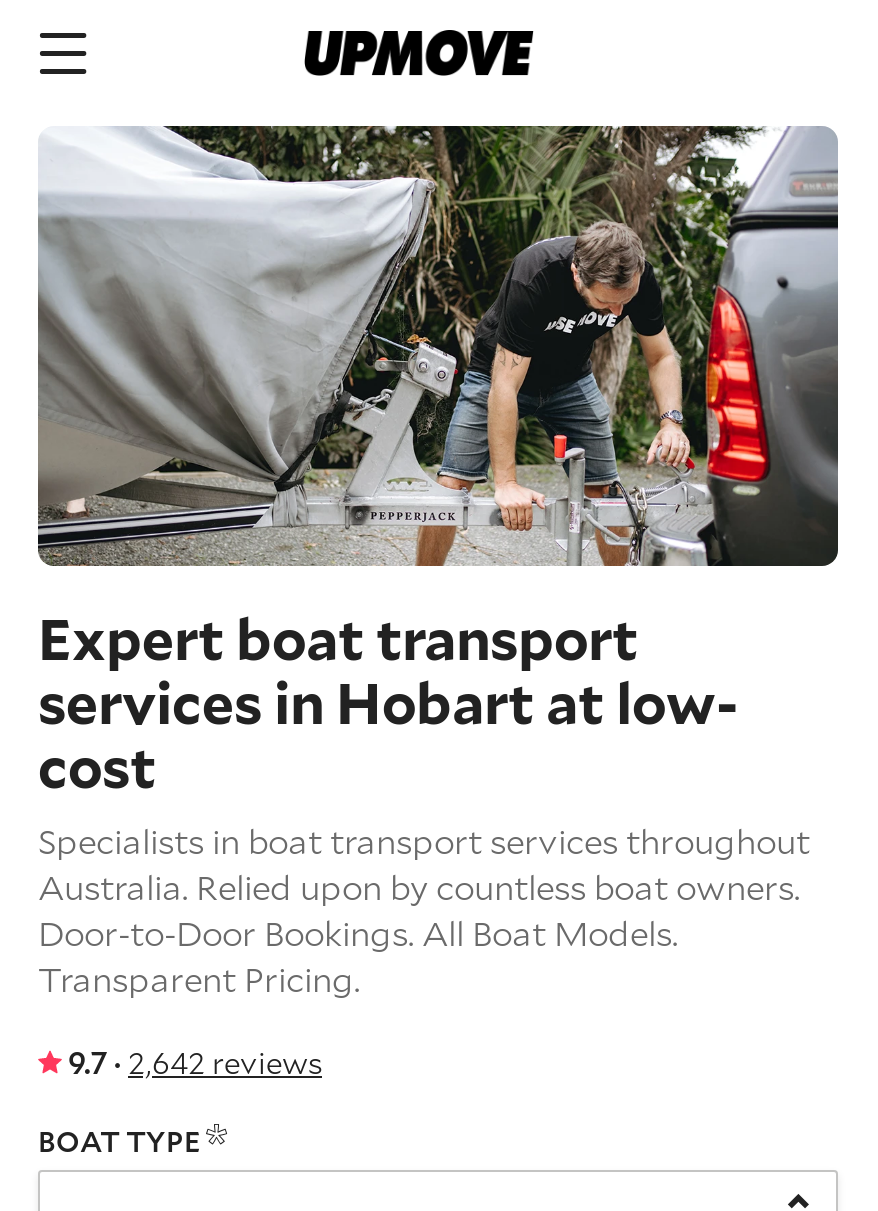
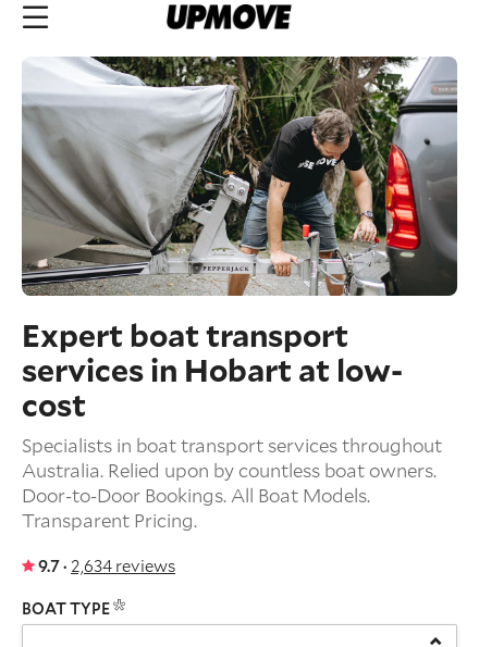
[68,1042,322,1082] 9.7 · 2,642 reviews -> [38,555,175,576] 9.7 · 2,634 reviews

